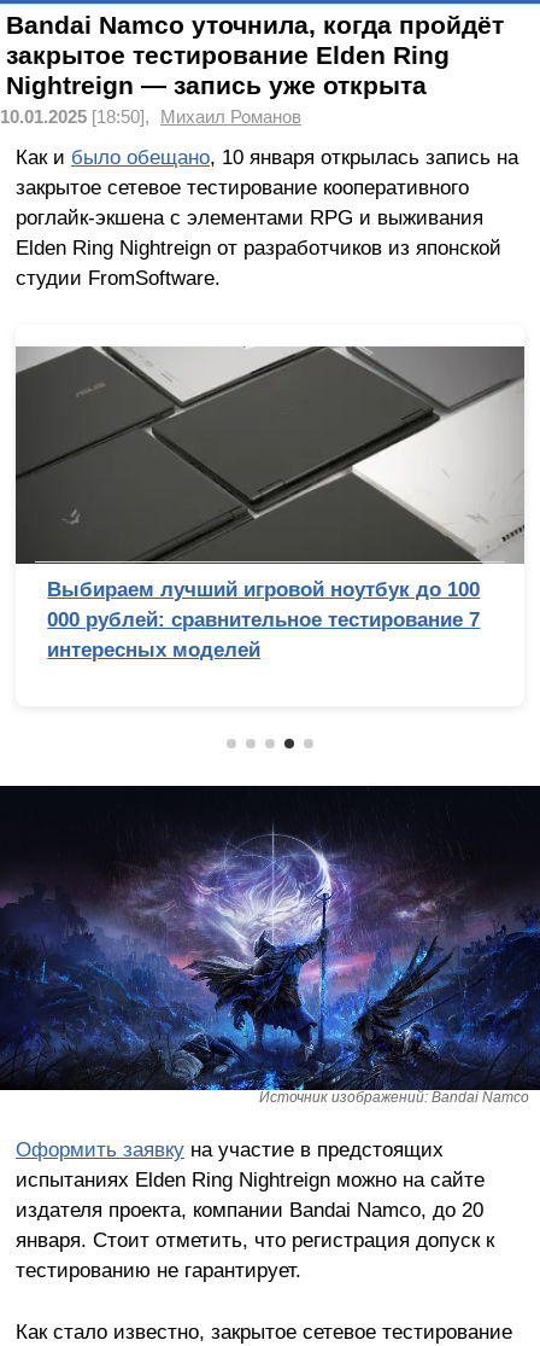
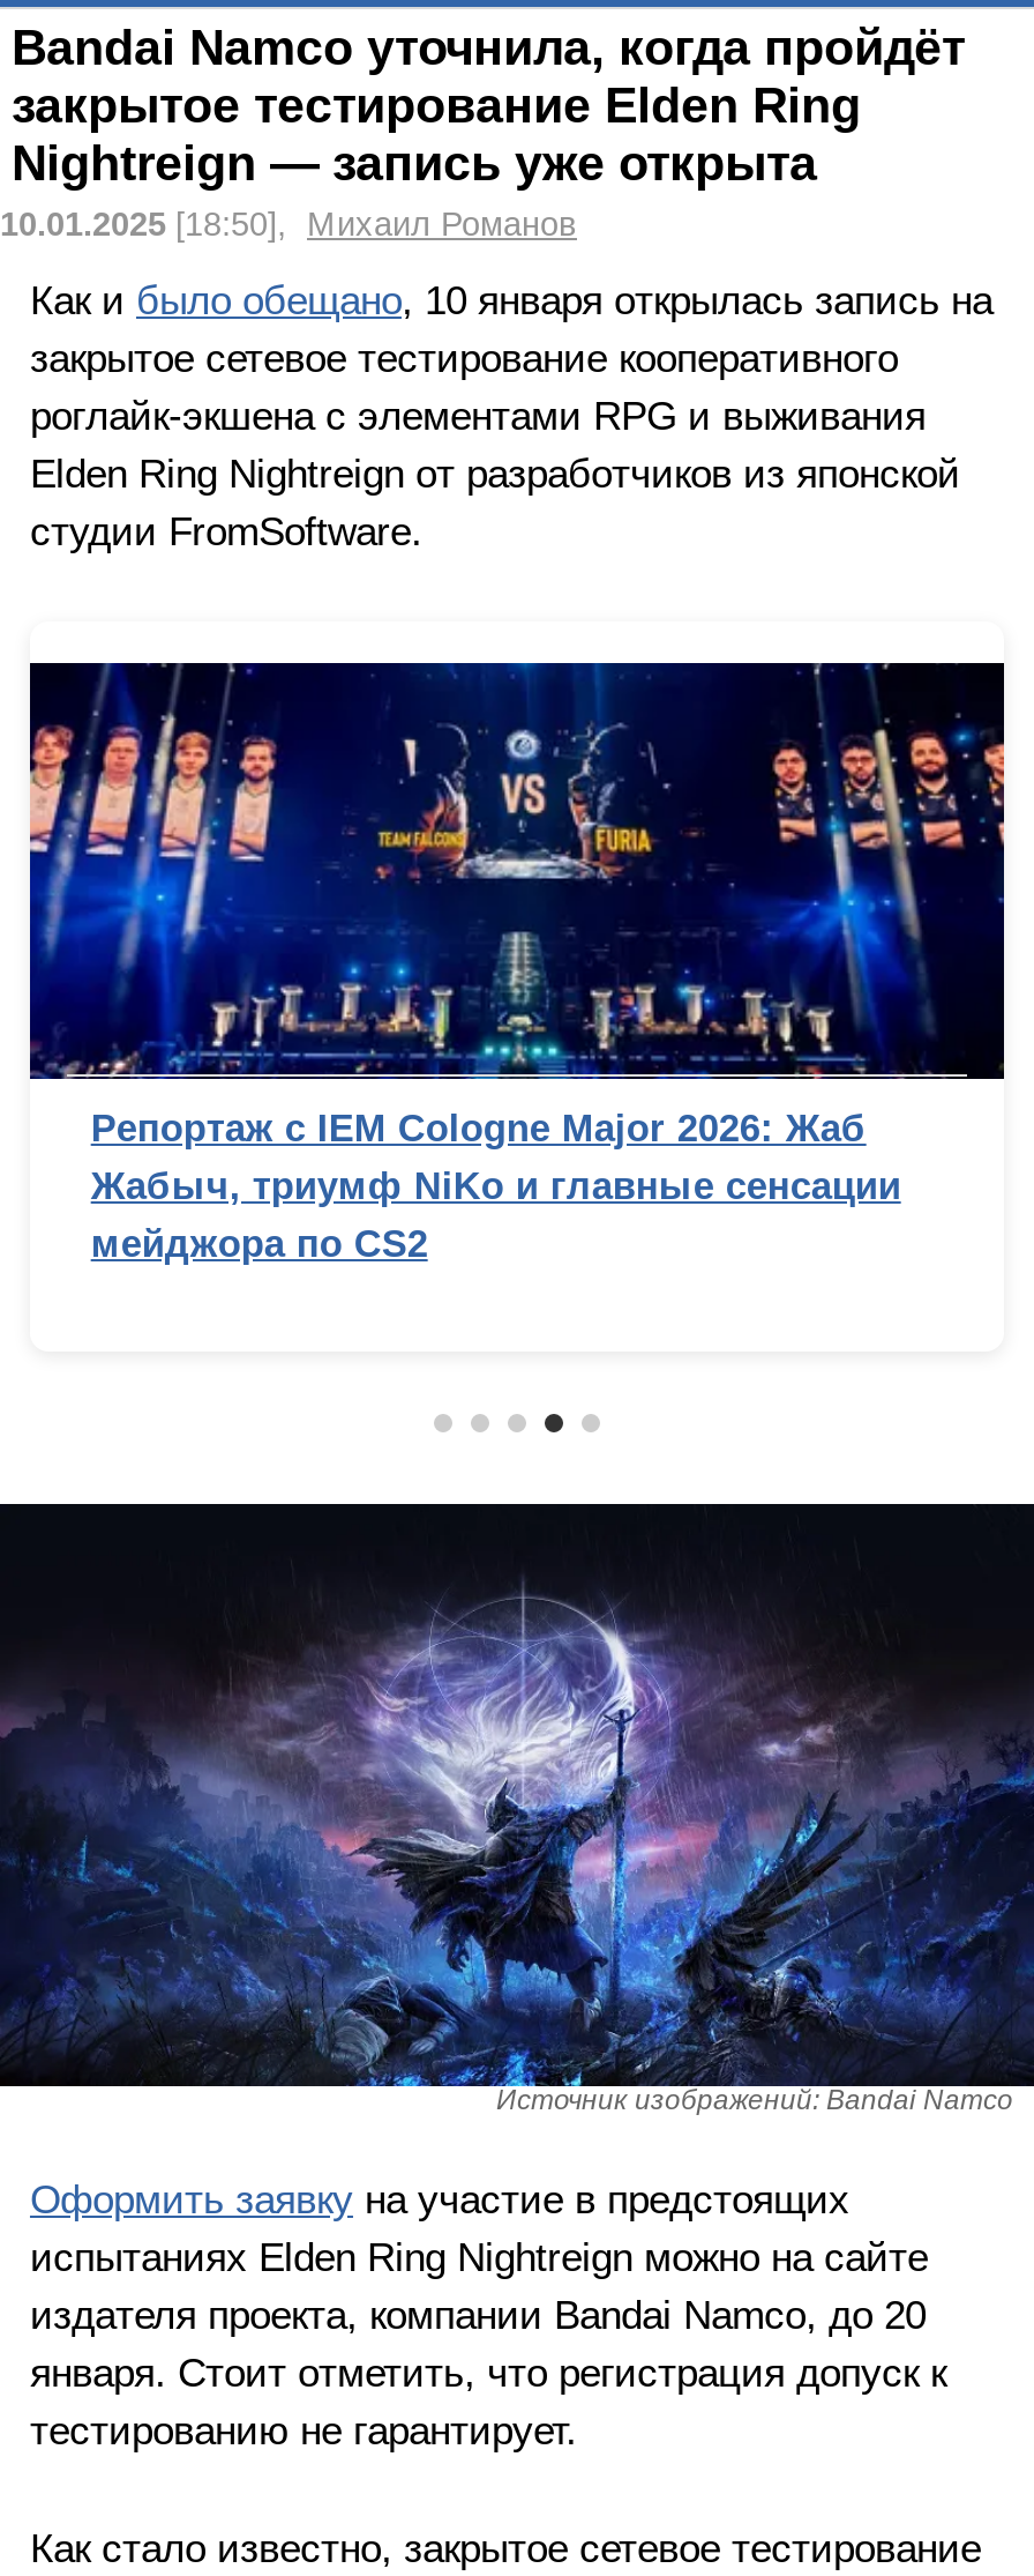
[14,345,526,662] [image] | Выбираем лучший игровой ноутбук до 100 | 000 рублей: сравнительное тестирование 7 | интересных моделей -> [30,661,1004,1267] [image] | Репортаж с IEM Cologne Major 2026: Жаб | Жабыч, триумф NiKo и главные сенсации | мейджора по CS2

